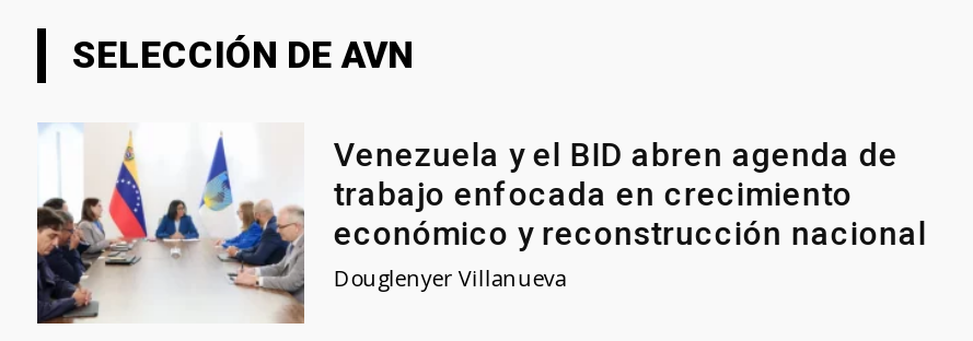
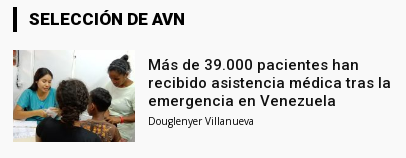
[35,122,927,326] [image] | Venezuela y el BID abren agenda de | trabajo enfocada en crecimiento | económico y reconstrucción nacional -> [12,49,391,143] [image] | Más de 39.000 pacientes han | recibido asistencia médica tras la | emergencia en Venezuela

